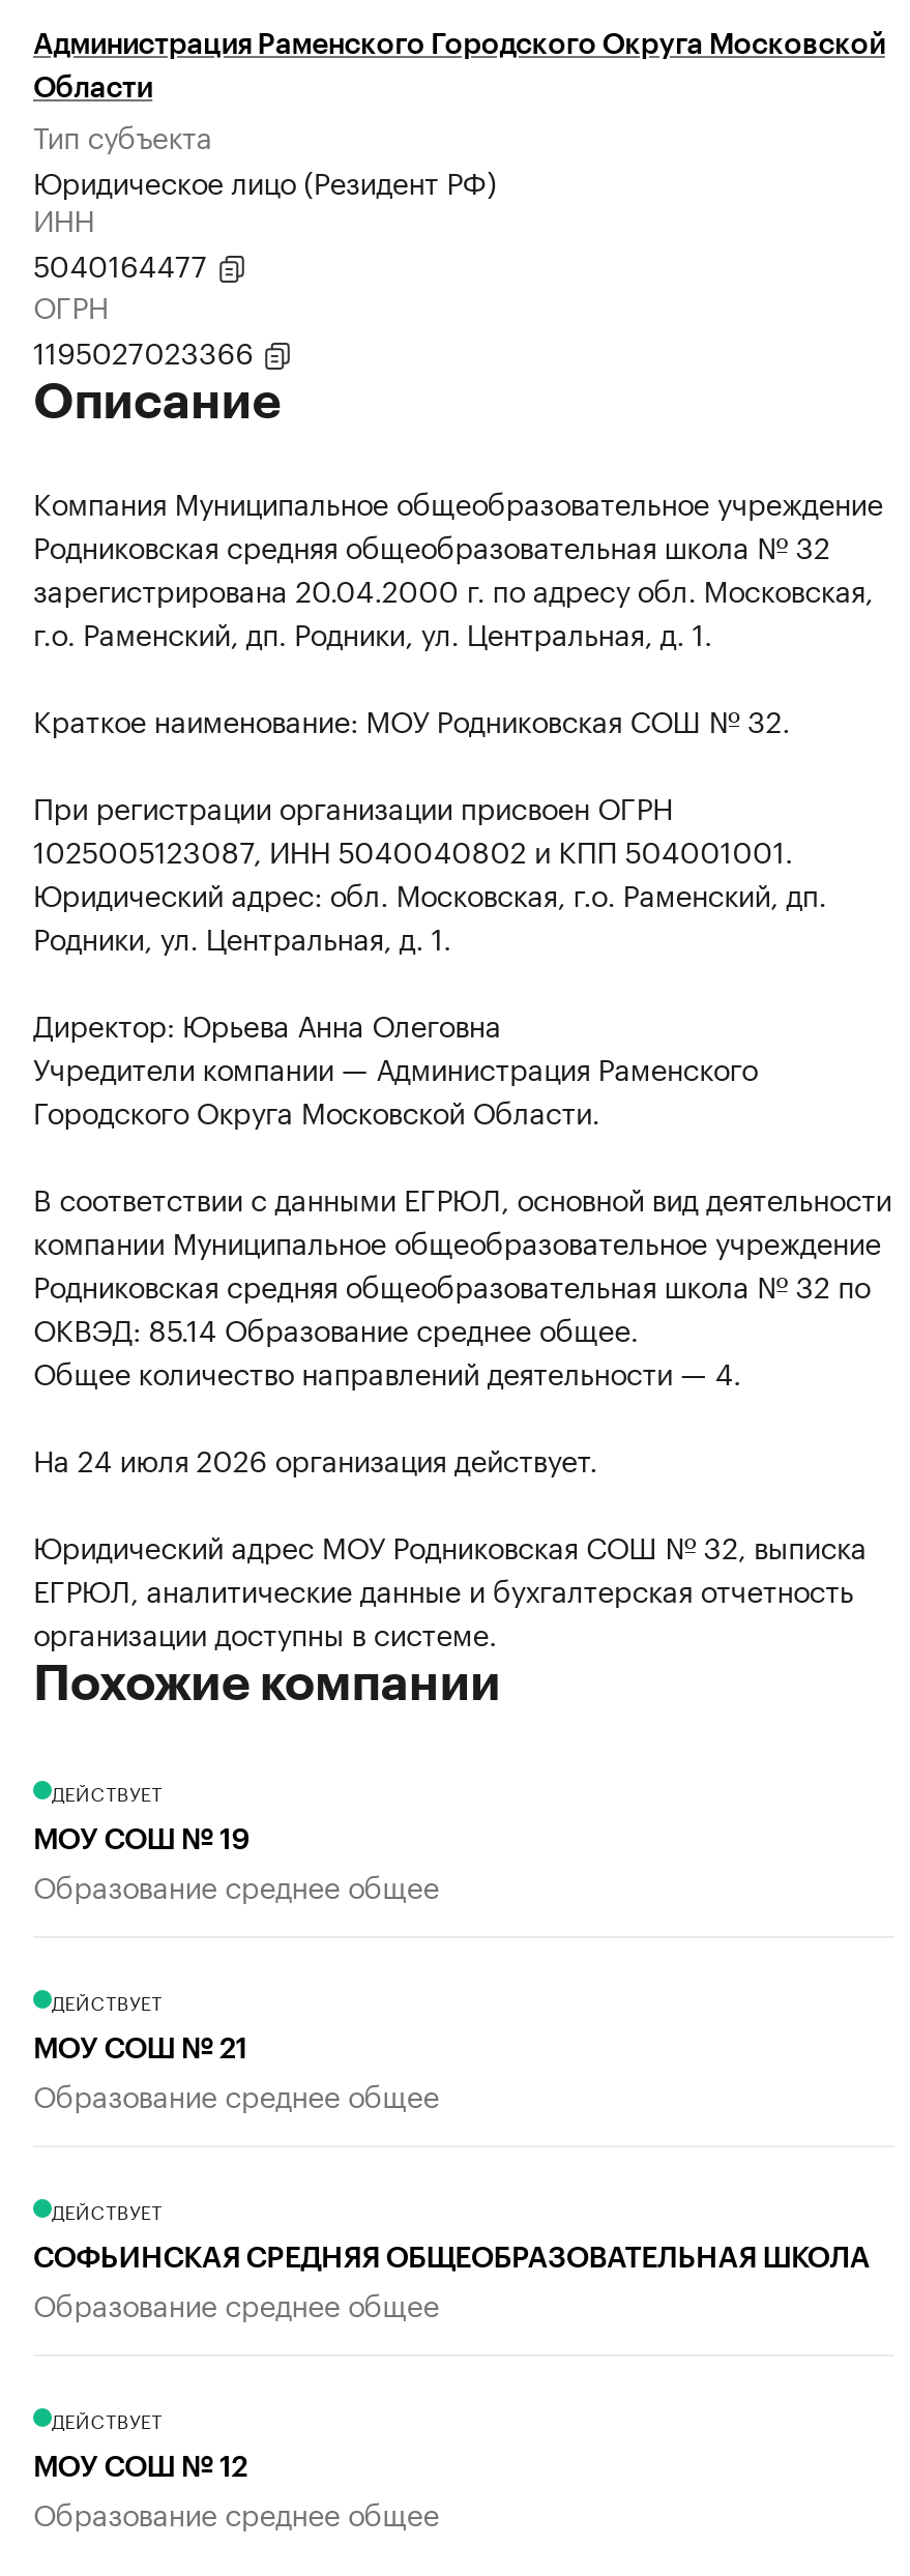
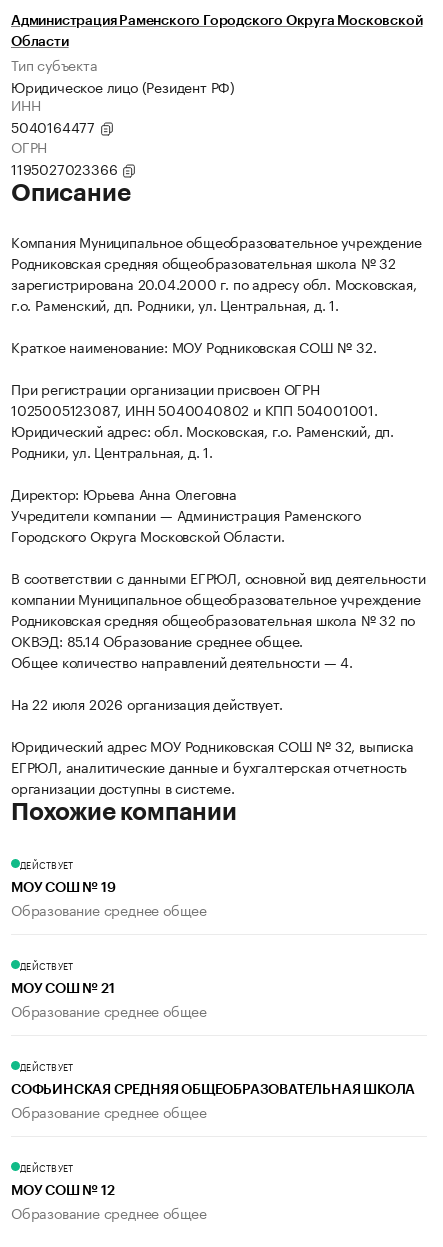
[33,1436,597,1481] На 24 июля 2026 организация действует. -> [11,692,282,714] На 22 июля 2026 организация действует.

